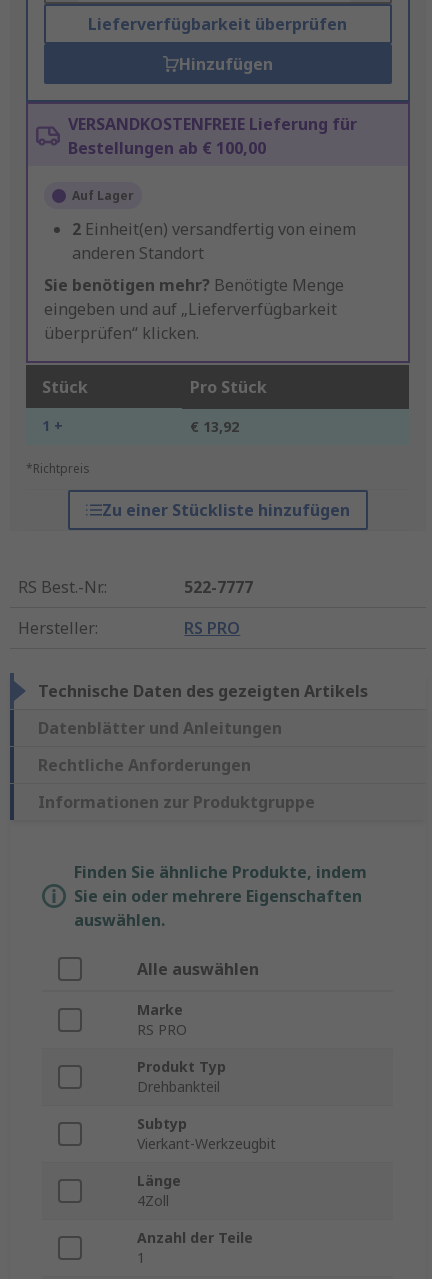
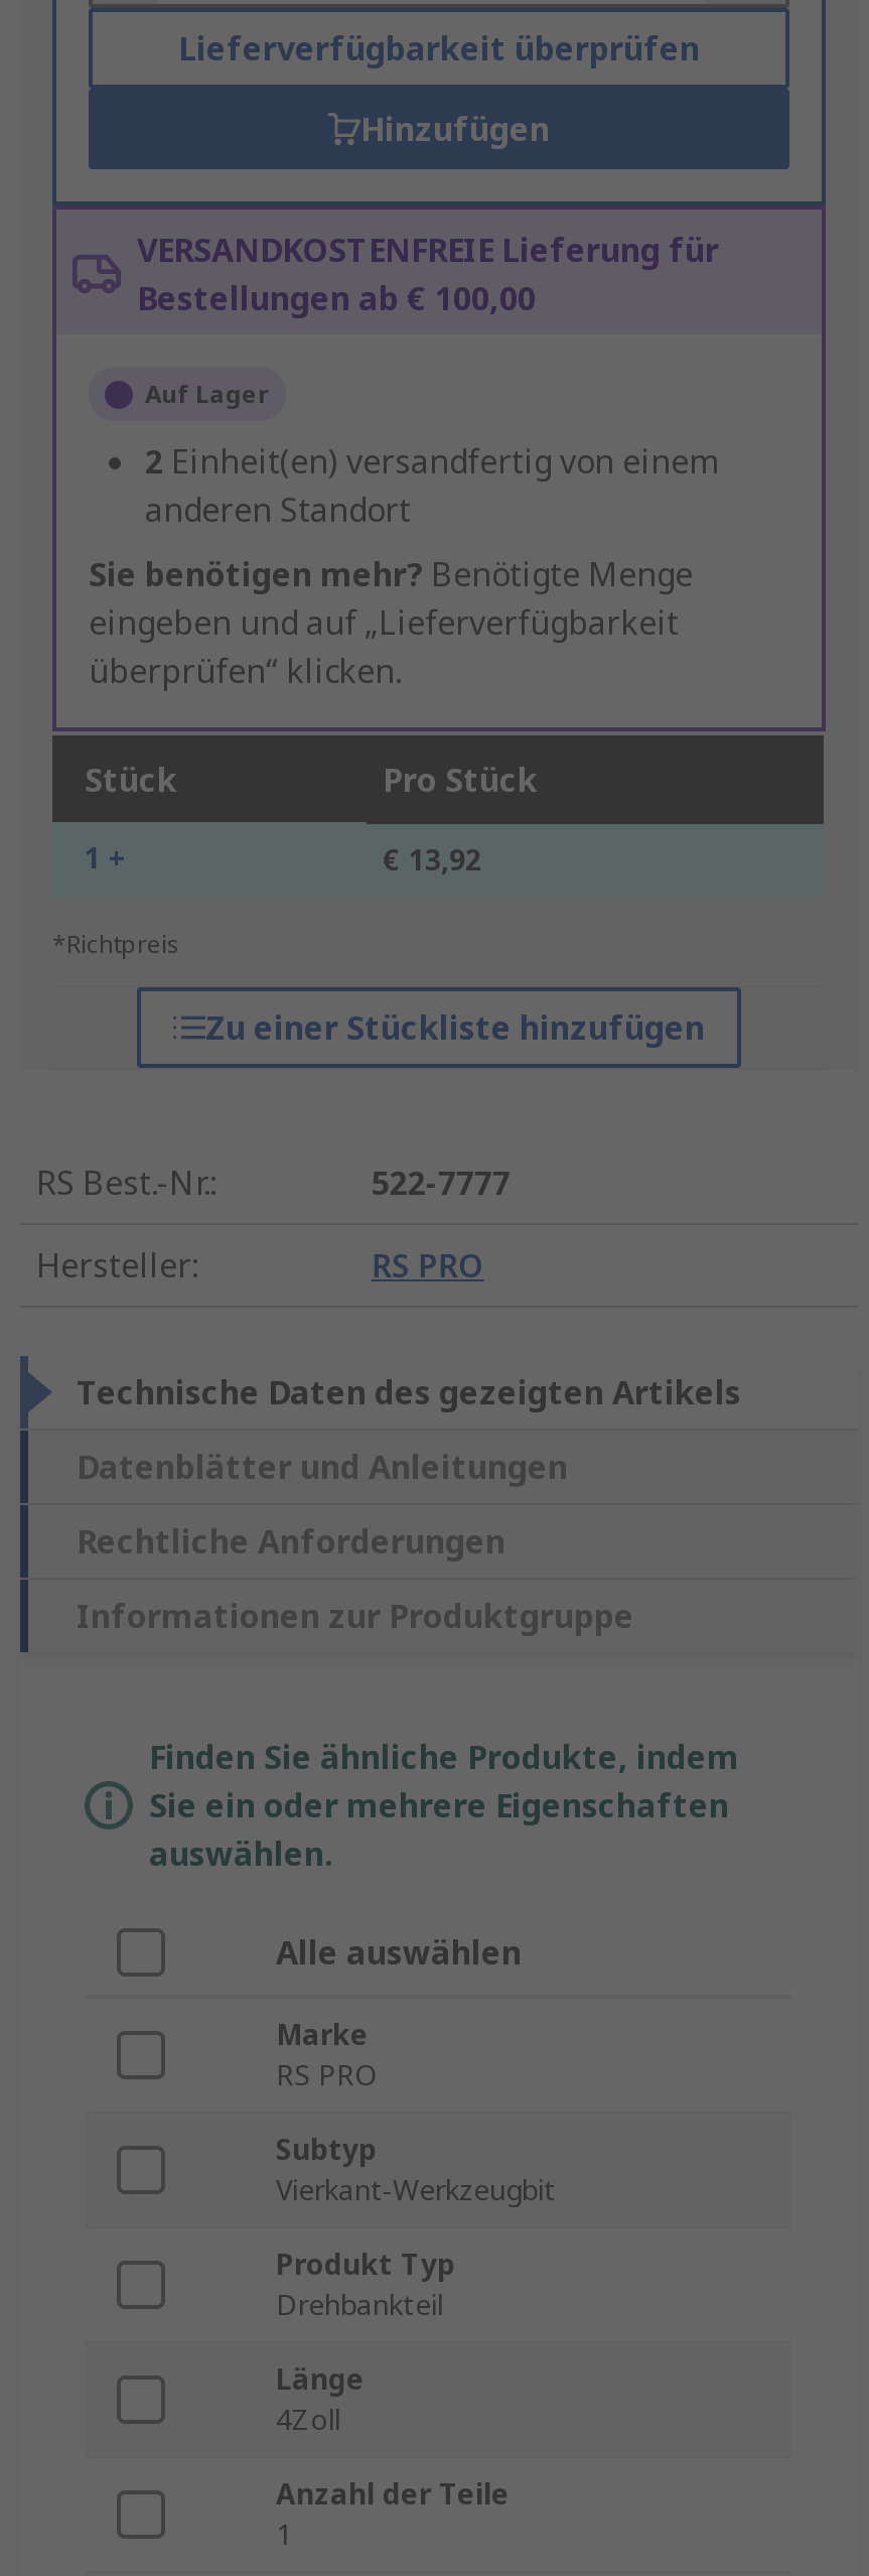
moved [137,1057,226,1096] -> [276,2246,455,2324]: Produkt Typ | Drehbankteil
moved [137,1114,276,1153] -> [276,2131,556,2209]: Subtyp | Vierkant-Werkzeugbit

